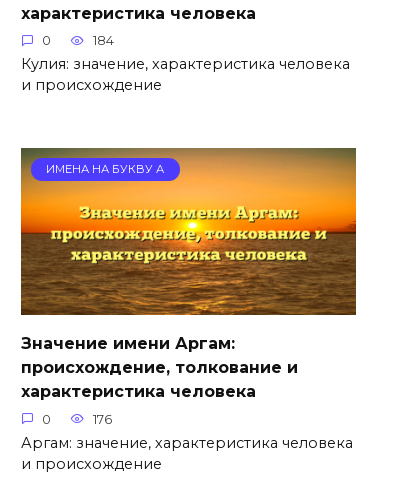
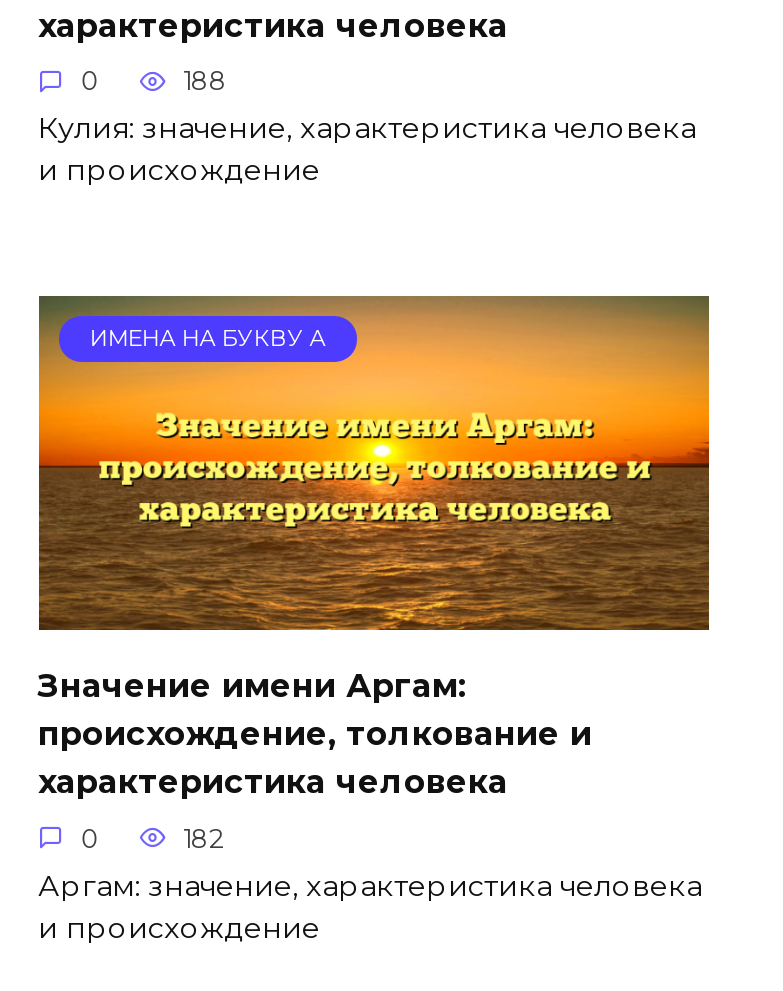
[93,33,114,48] 184 -> [183,67,227,97] 188
[93,412,112,427] 176 -> [183,823,223,853] 182

